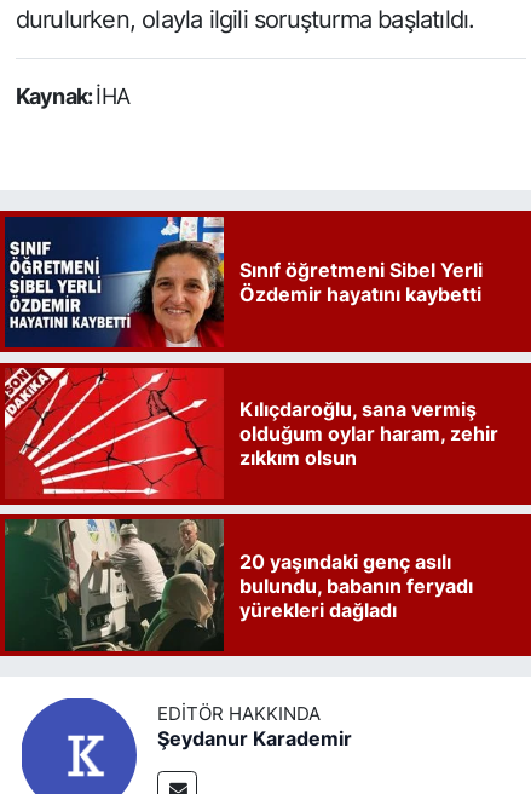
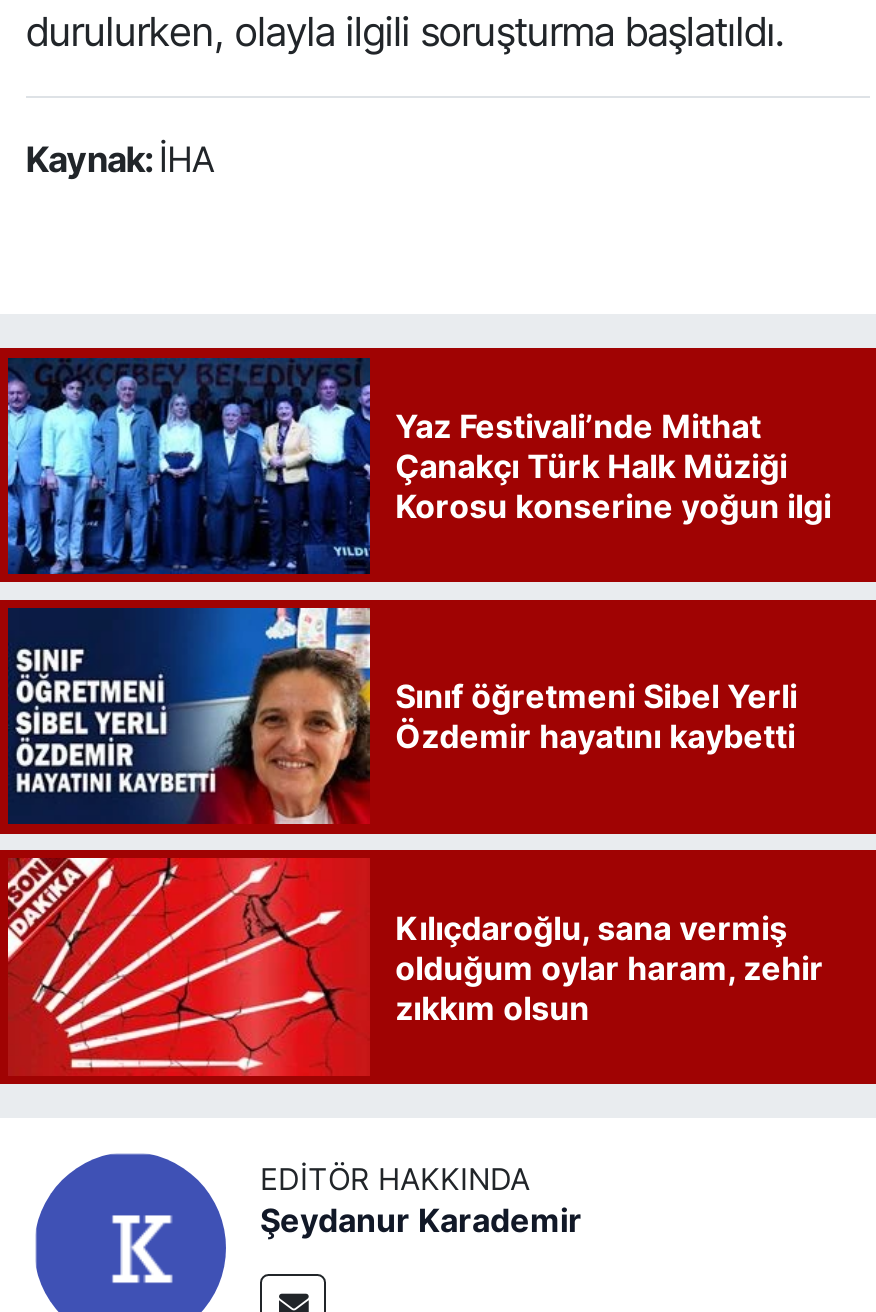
none -> [6,356,831,576] [image] | Yaz Festivali’nde Mithat | Çanakçı Türk Halk Müziği | Korosu konserine yoğun ilgi
moved [0,214,498,470] -> [0,604,823,1027]: [image] | Sınıf öğretmeni Sibel Yerli | Özdemir hayatını kaybetti | Kılıçdaroğlu, sana vermiş | olduğum oylar haram, zehir | zıkkım olsun
[4,518,472,652] [image] | 20 yaşındaki genç asılı | bulundu, babanın feryadı | yürekleri dağladı -> none

